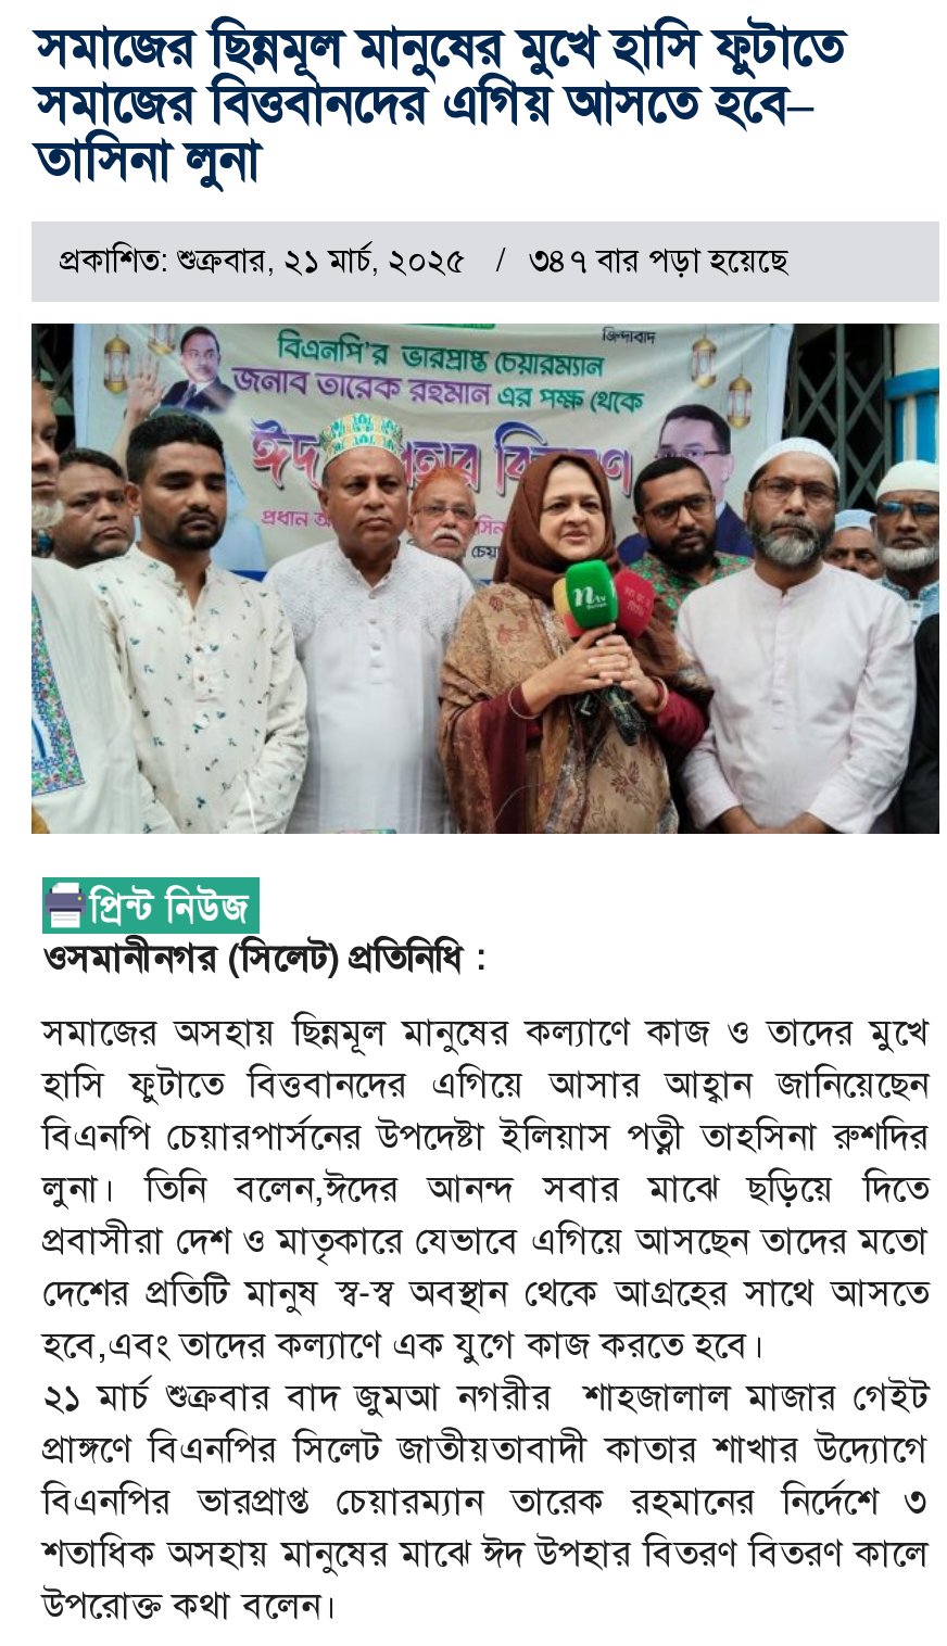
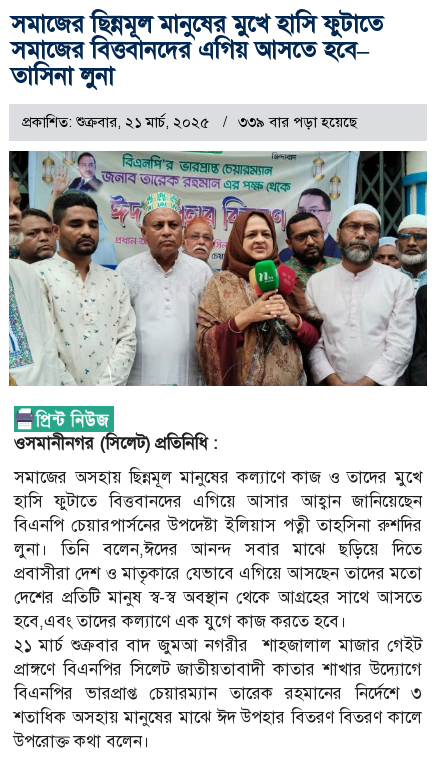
[60,241,787,280] প্রকাশিত: শুক্রবার, ২১ মার্চ, ২০২৫ ৩৪৭ বার পড়া হয়েছে -> [22,113,357,131] প্রকাশিত: শুক্রবার, ২১ মার্চ, ২০২৫ ৩৩৯ বার পড়া হয়েছে

